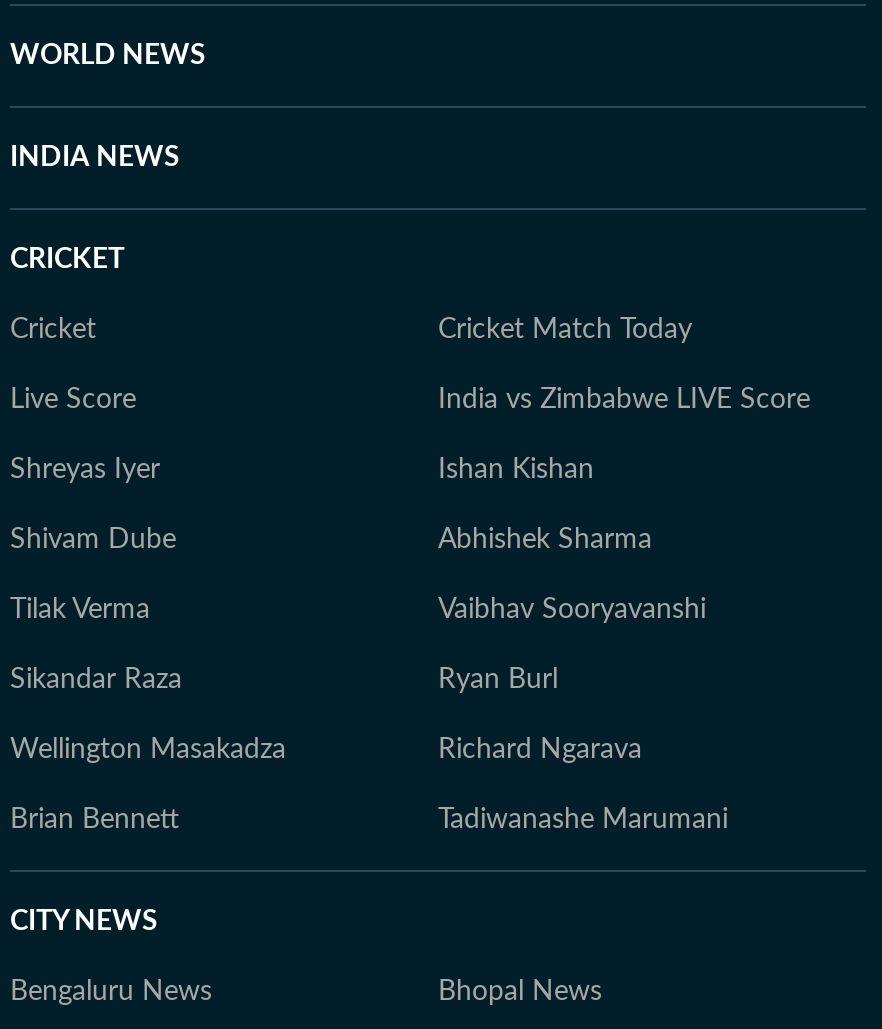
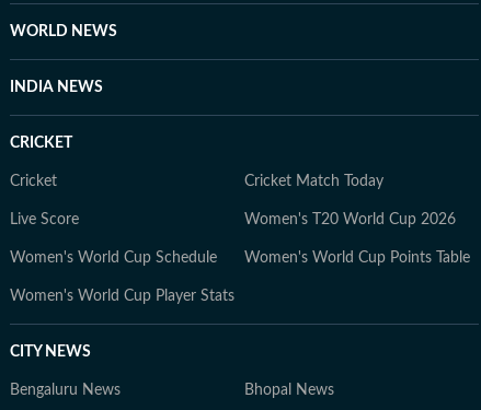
[10,386,810,834] India vs Zimbabwe LIVE Score | Shreyas Iyer | Ishan Kishan | Shivam Dube | Abhishek Sharma | Tilak Verma | Vaibhav Sooryavanshi | Sikandar Raza | Ryan Burl | Wellington Masakadza | Richard Ngarava | Brian Bennett | Tadiwanashe Marumani -> [10,212,470,304] Women's T20 World Cup 2026 | Women's World Cup Schedule | Women's World Cup Points Table | Women's World Cup Player Stats

